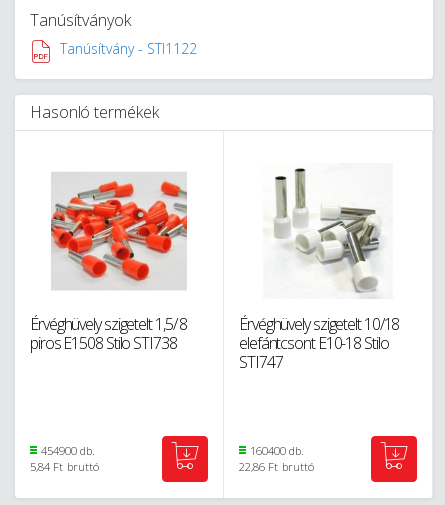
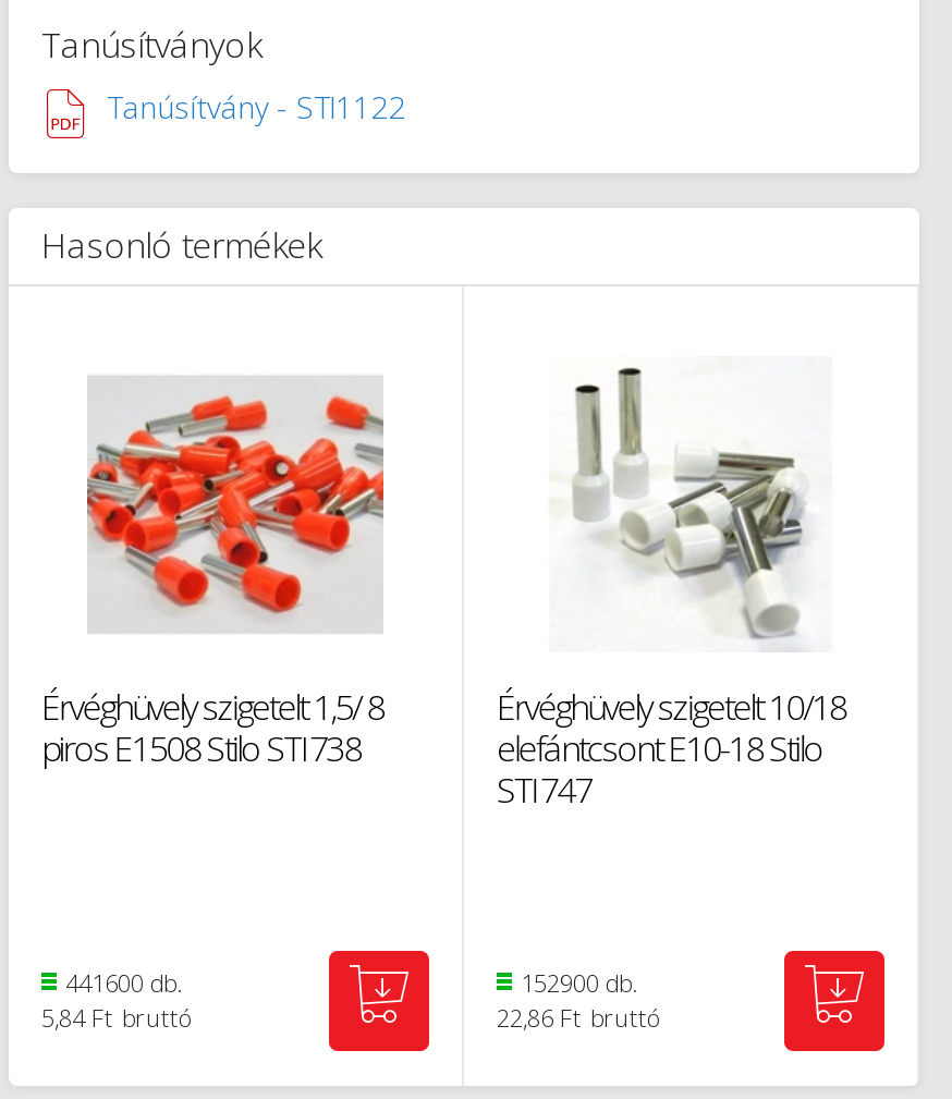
[41,443,95,458] 454900 db. -> [65,966,183,999] 441600 db.
[250,443,304,458] 160400 db. -> [521,966,638,999] 152900 db.

